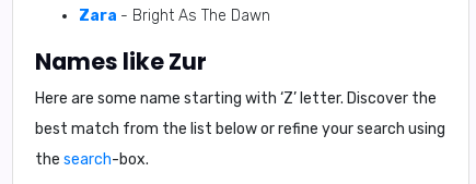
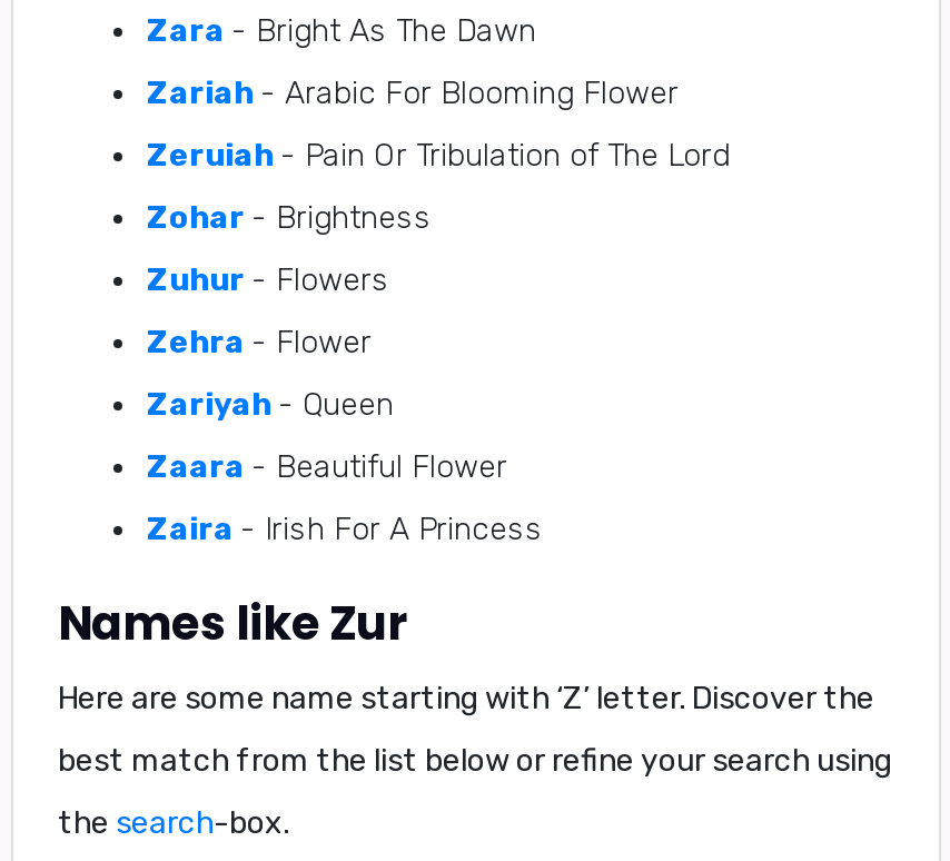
none -> [147,75,730,548] Zariah - Arabic For Blooming Flower | Zeruiah - Pain Or Tribulation of The Lord | Zohar - Brightness | Zuhur - Flowers | Zehra - Flower | Zariyah - Queen | Zaara - Beautiful Flower | Zaira - Irish For A Princess

